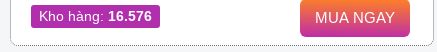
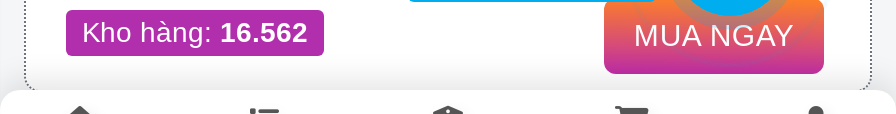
[39,8,152,24] Kho hàng: 16.576 -> [82,16,308,48] Kho hàng: 16.562

